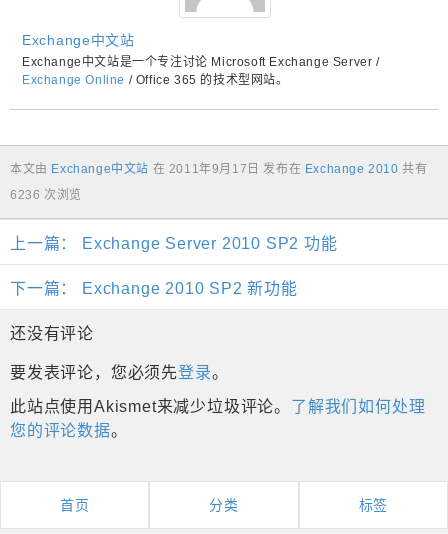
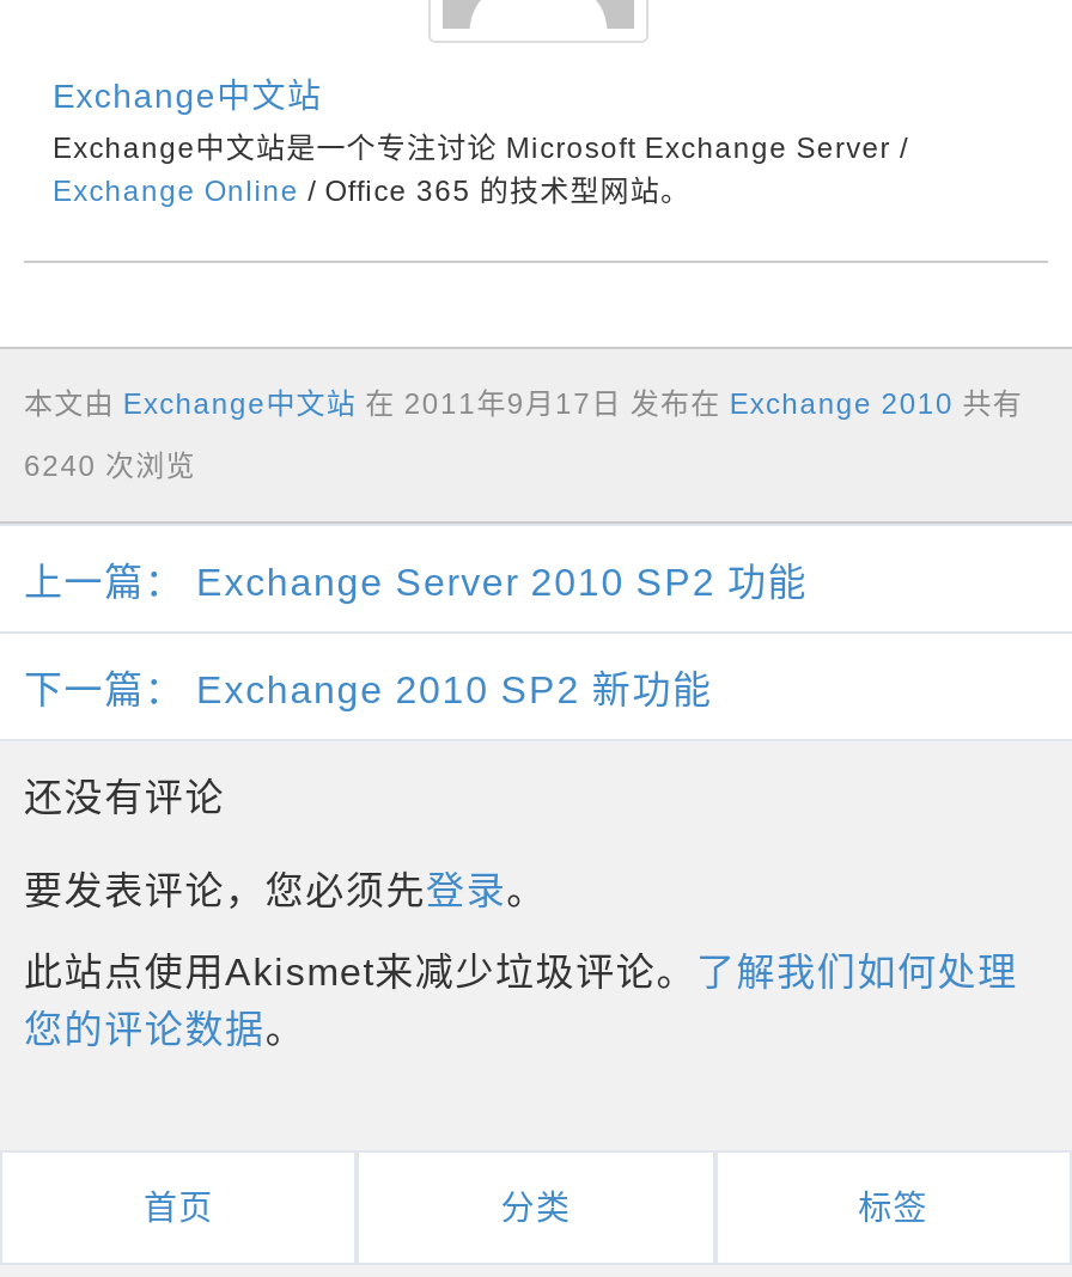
[10,188,82,202] 6236 次浏览 -> [24,450,196,484] 6240 次浏览

